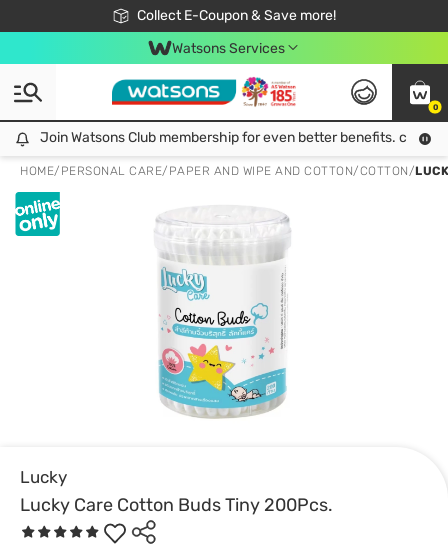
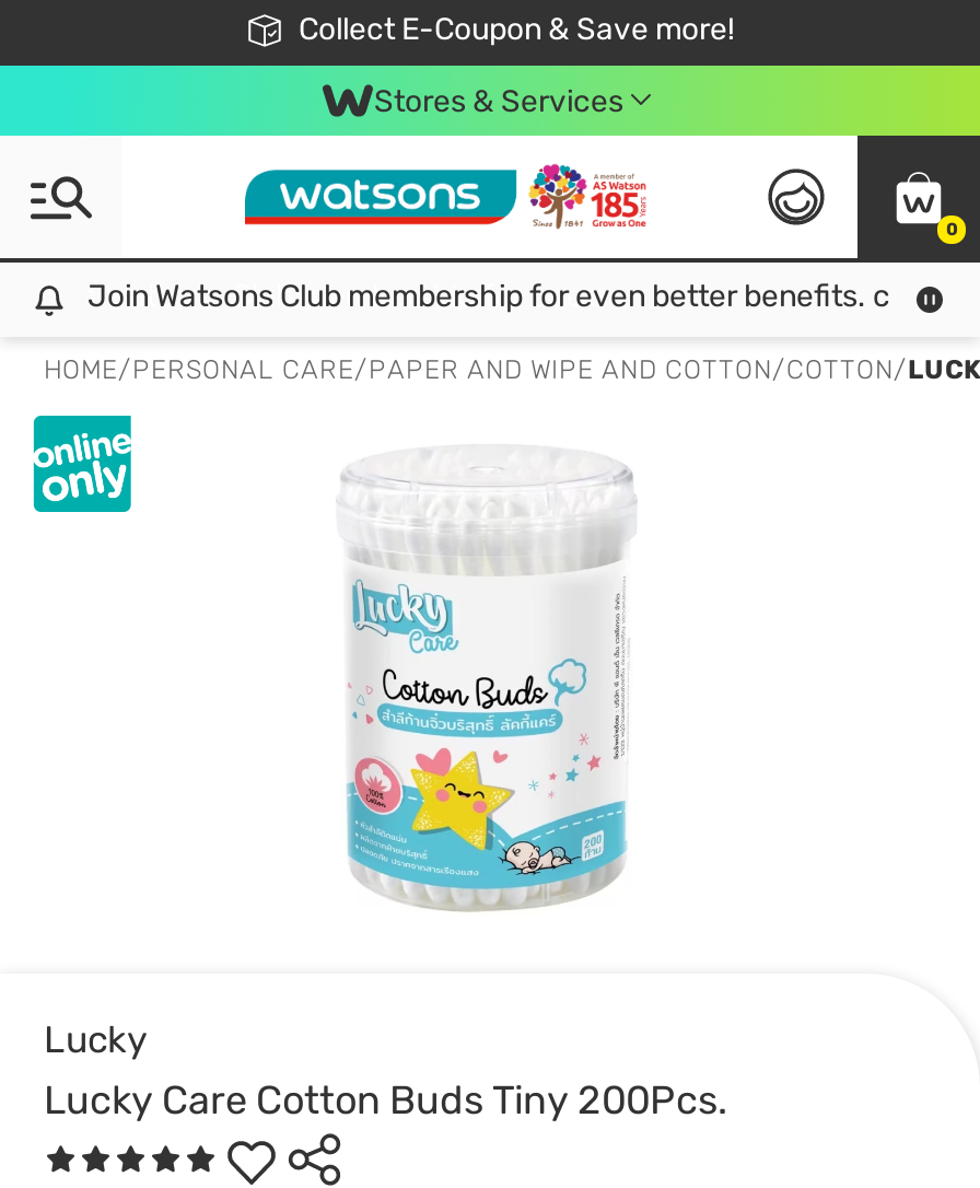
[171,39,284,56] Watsons Services -> [374,82,623,119] Stores & Services

